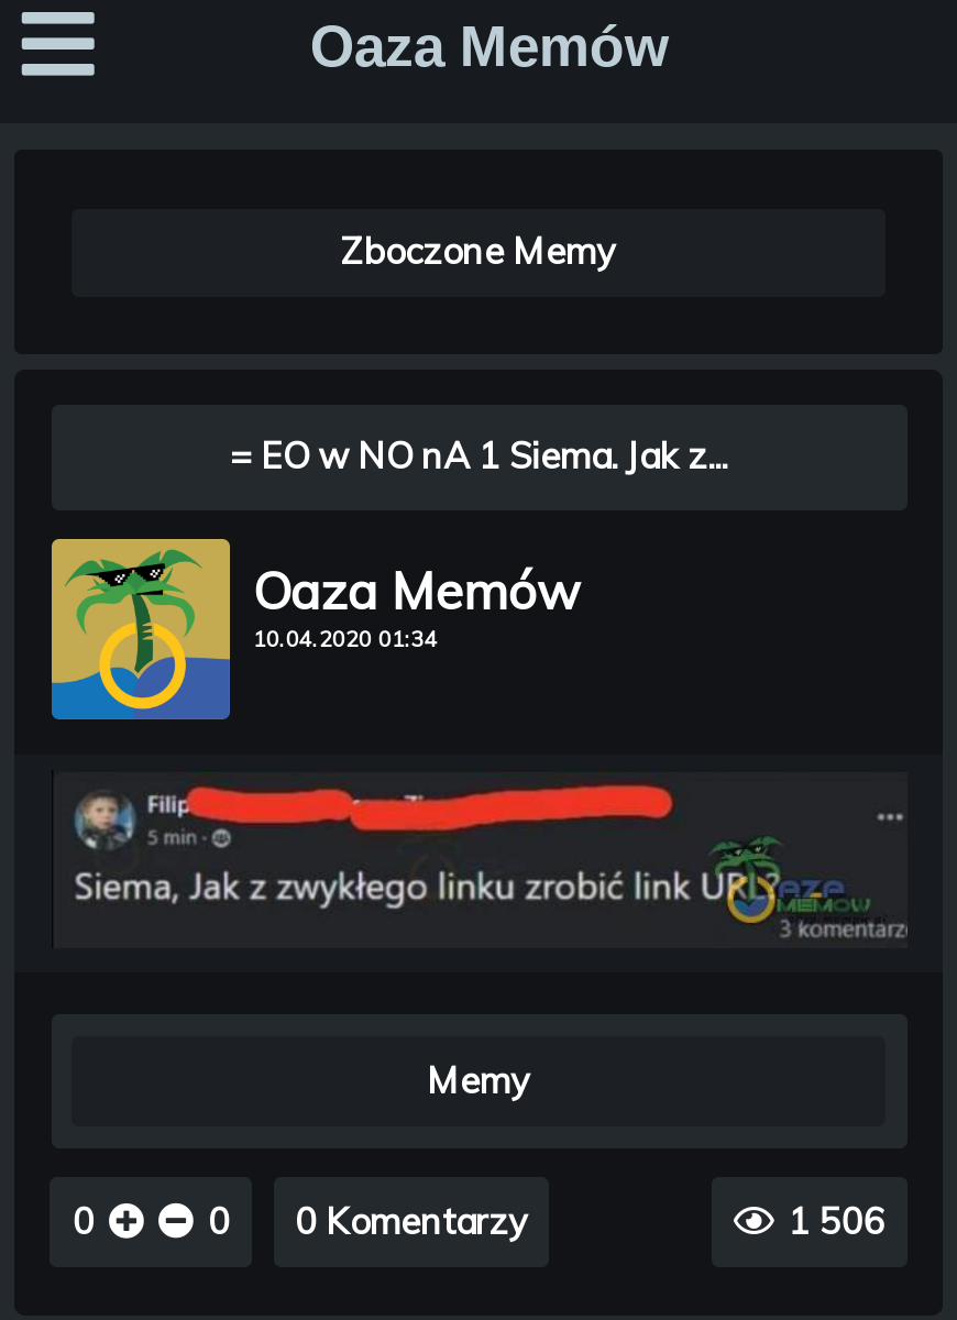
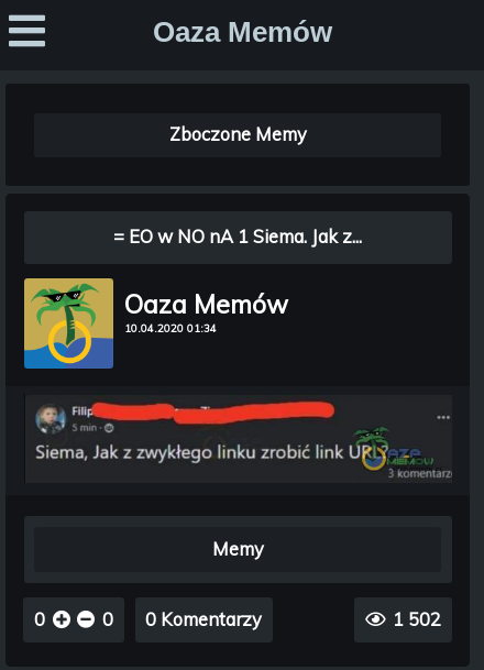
[788,1198,885,1242] 1 506 -> [392,608,441,630] 1 502

